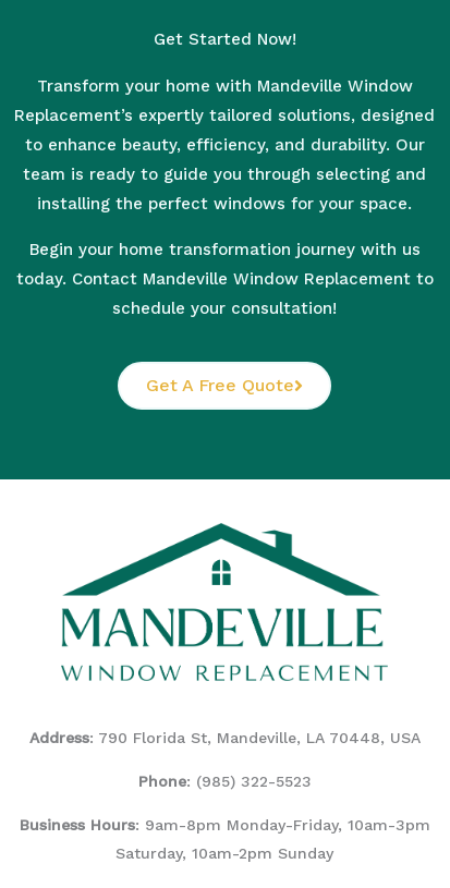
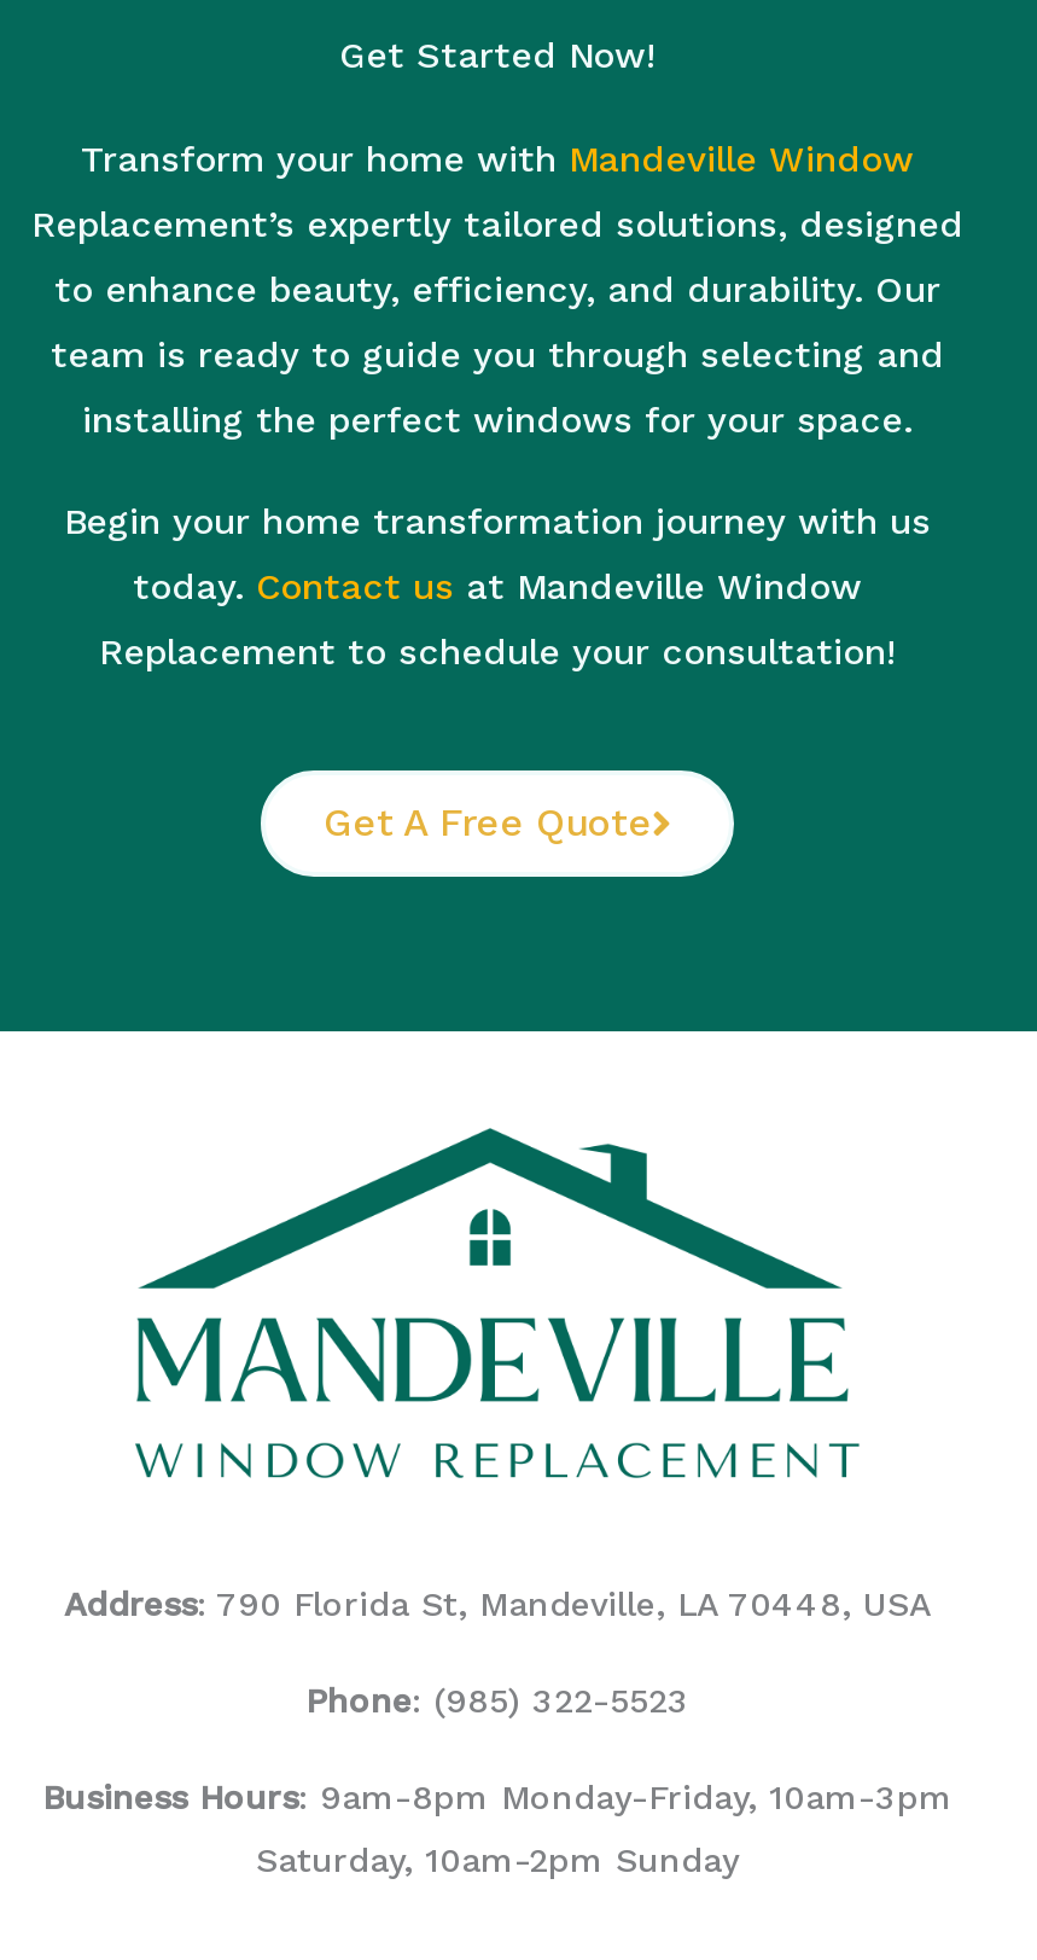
[16,269,433,289] today. Contact Mandeville Window Replacement to -> [133,565,862,608] today. Contact us at Mandeville Window
[112,298,337,318] schedule your consultation! -> [99,630,896,674] Replacement to schedule your consultation!

